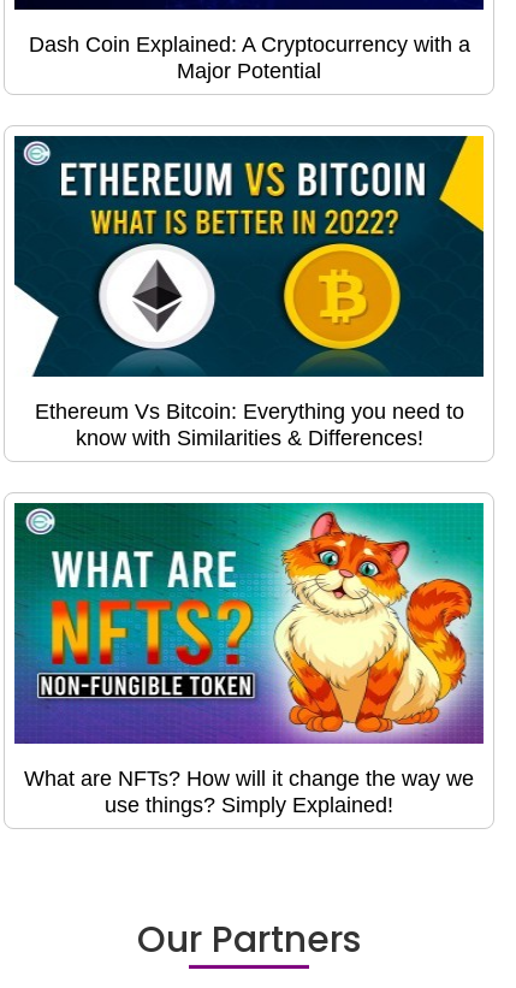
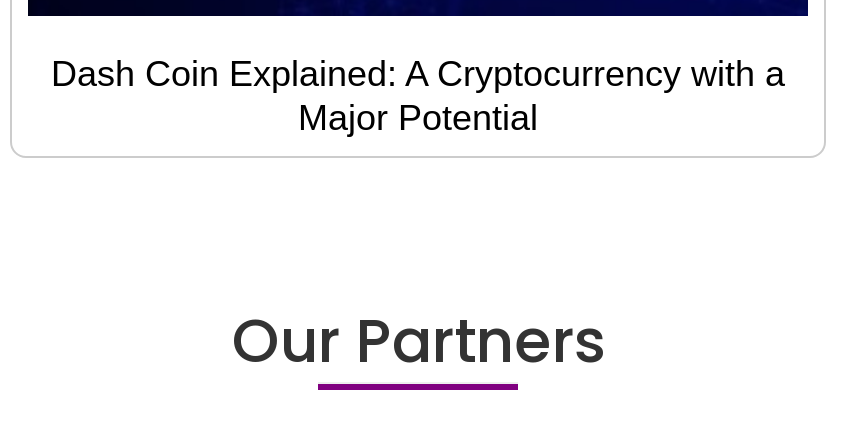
[13,135,485,450] [image] | Ethereum Vs Bitcoin: Everything you need to | know with Similarities & Differences! -> none
[13,502,485,817] [image] | What are NFTs? How will it change the way we | use things? Simply Explained! -> none

